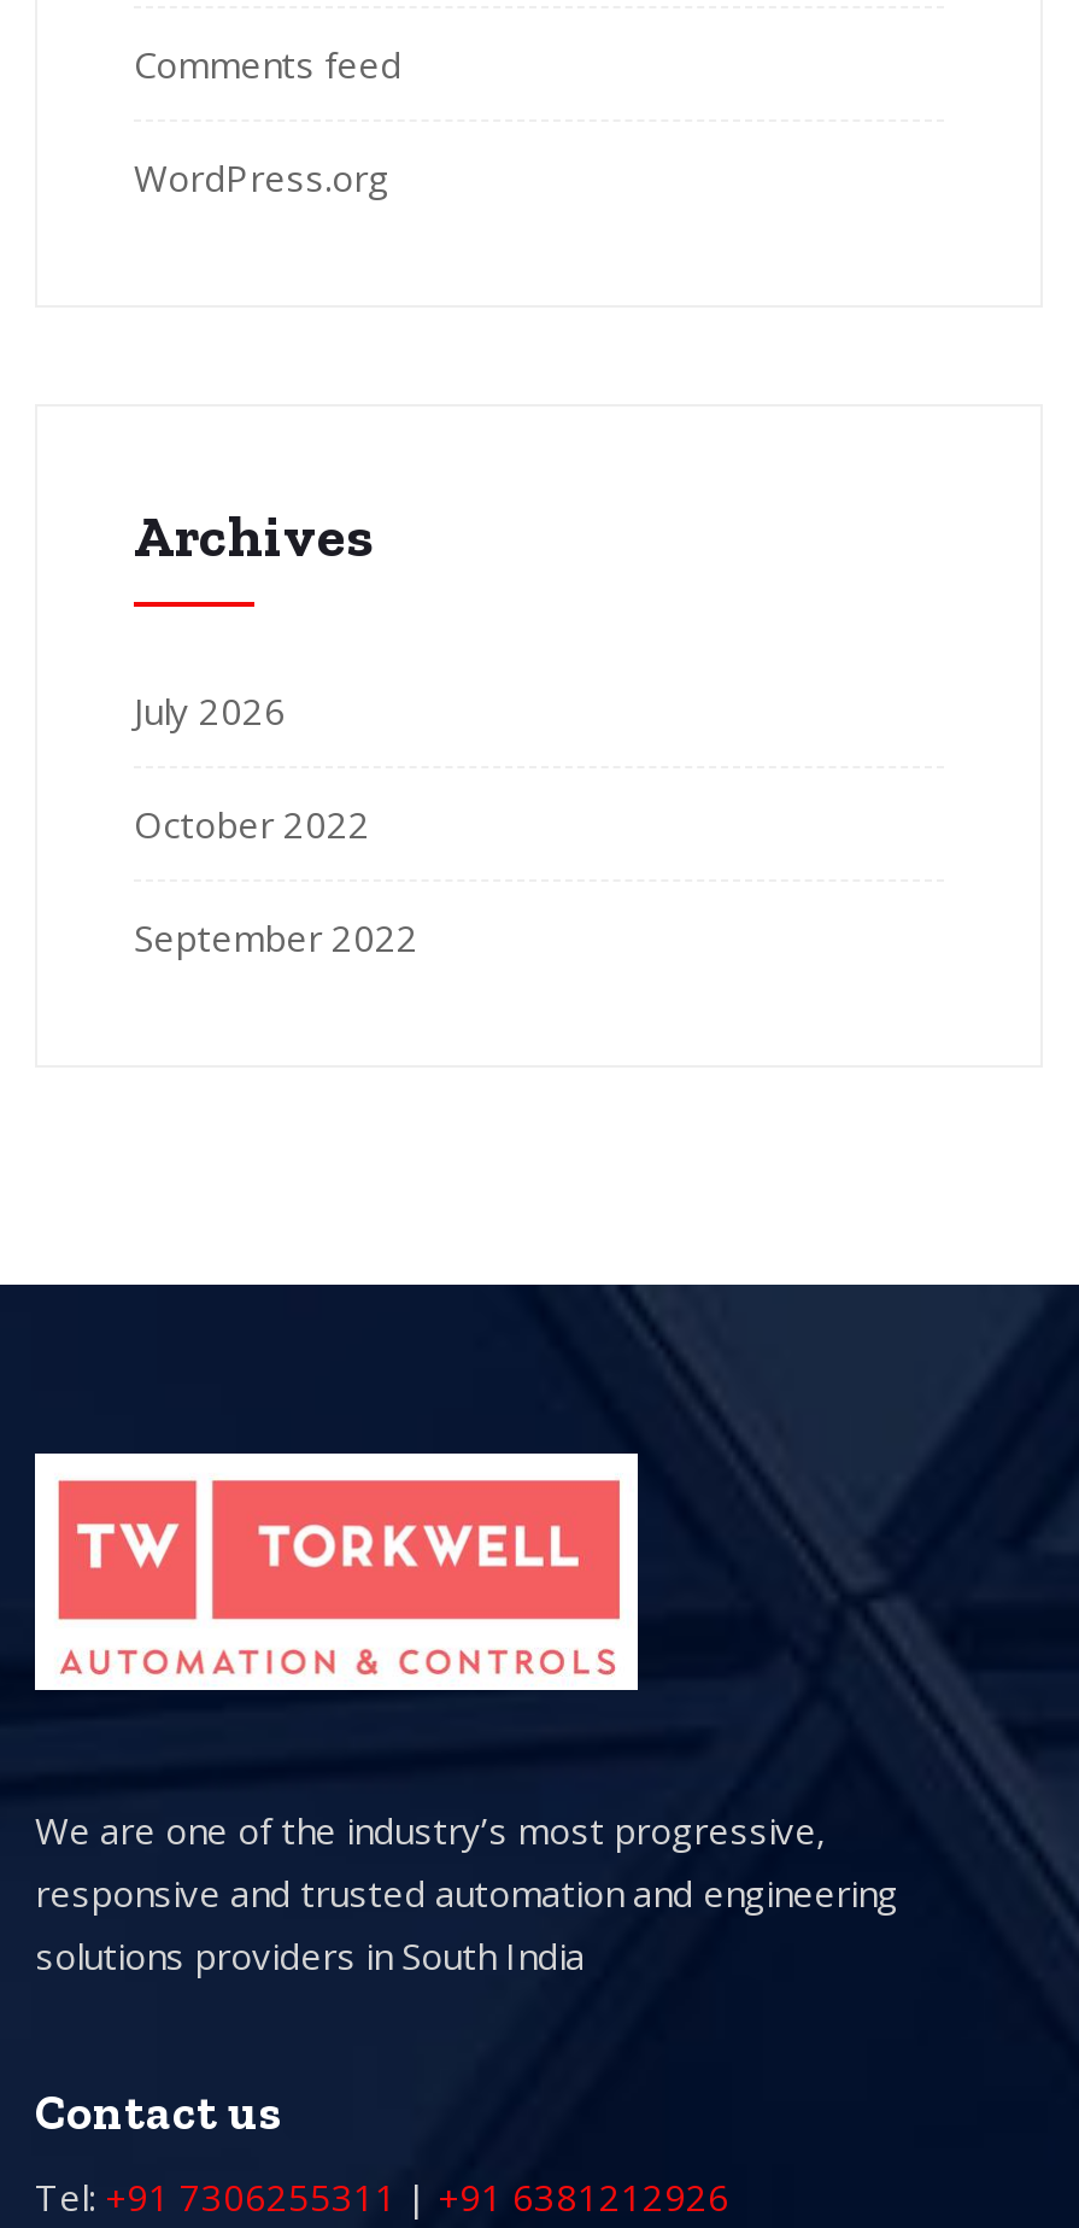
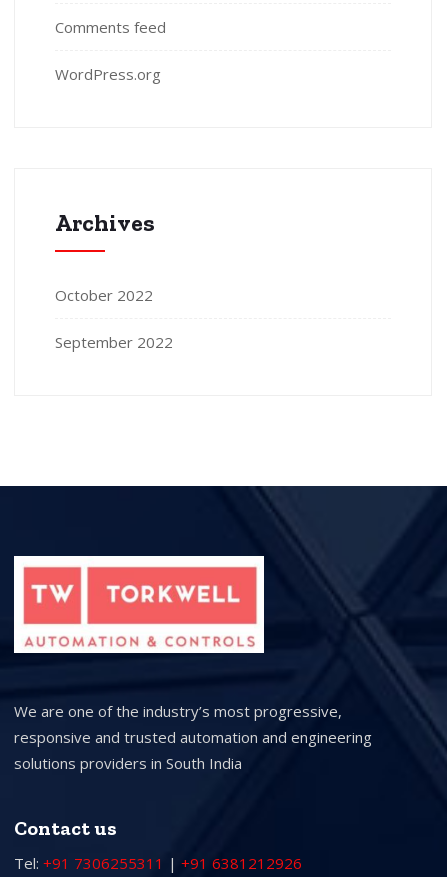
[134,686,286,734] July 2026 -> none

